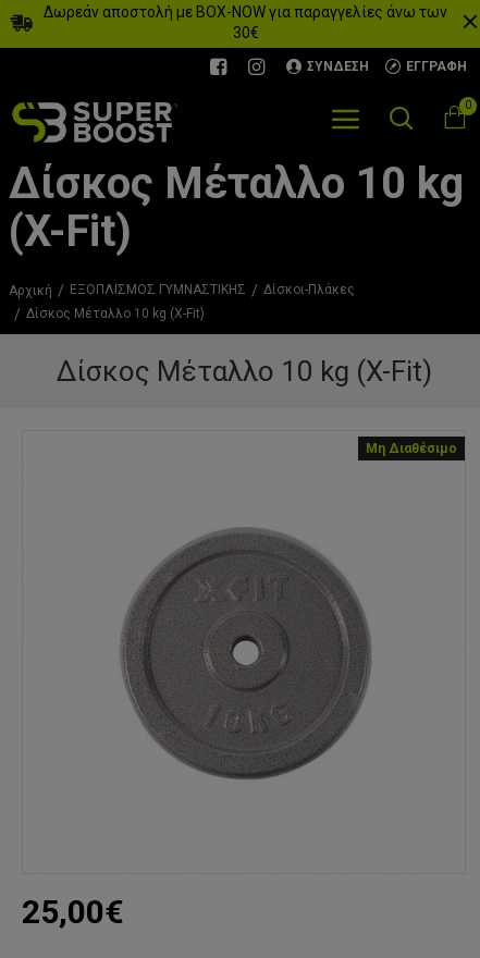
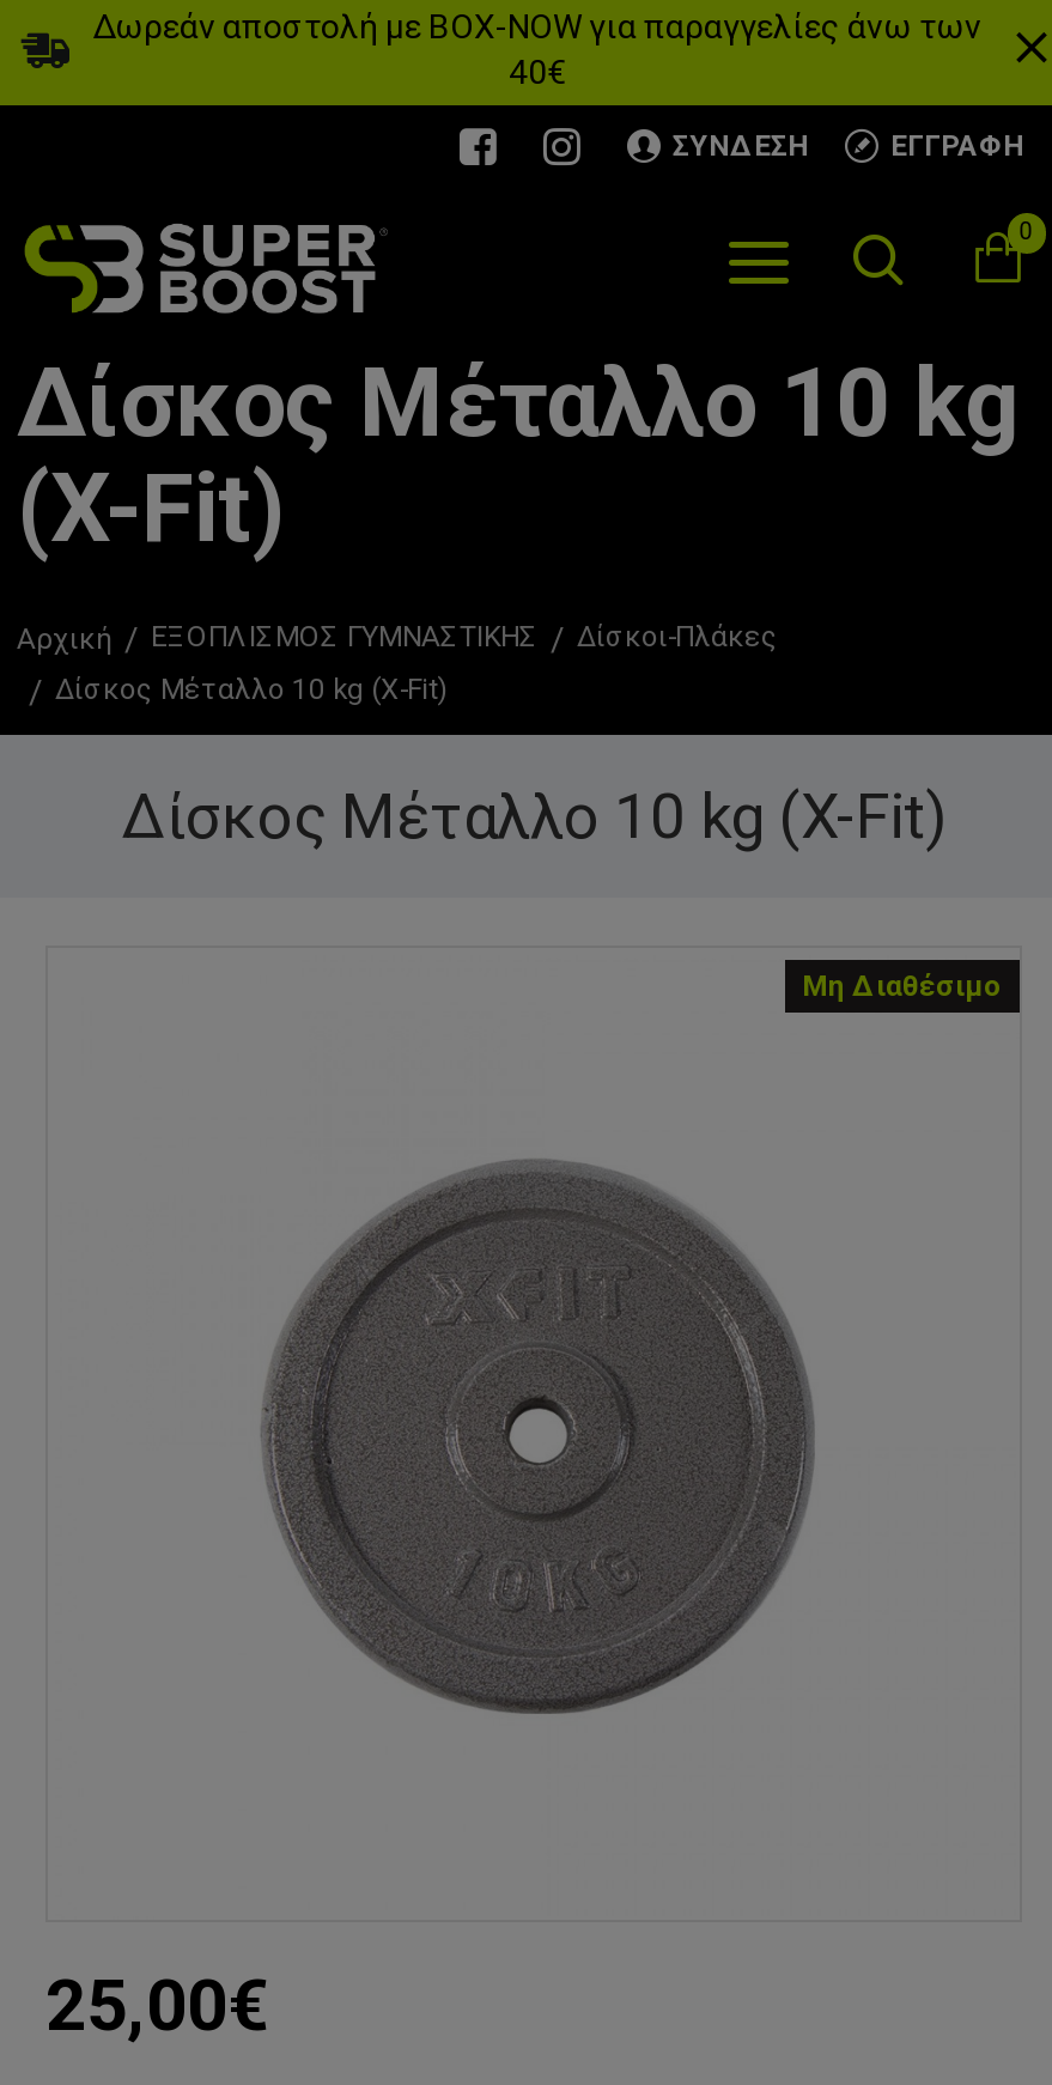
[232,24,259,41] 30€ -> [509,53,566,91] 40€

